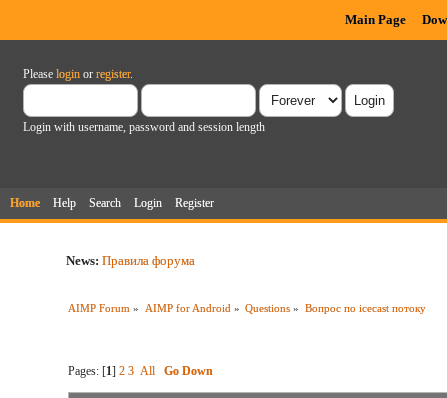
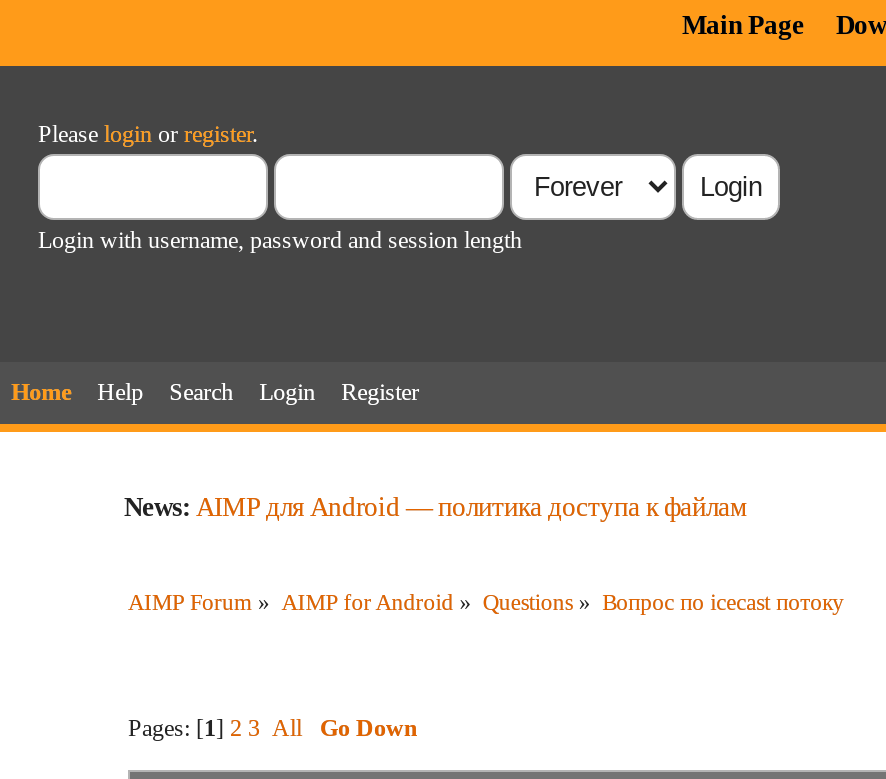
[66,253,195,268] News: Правила форума -> [124,492,746,522] News: AIMP для Android — политика доступа к файлам

